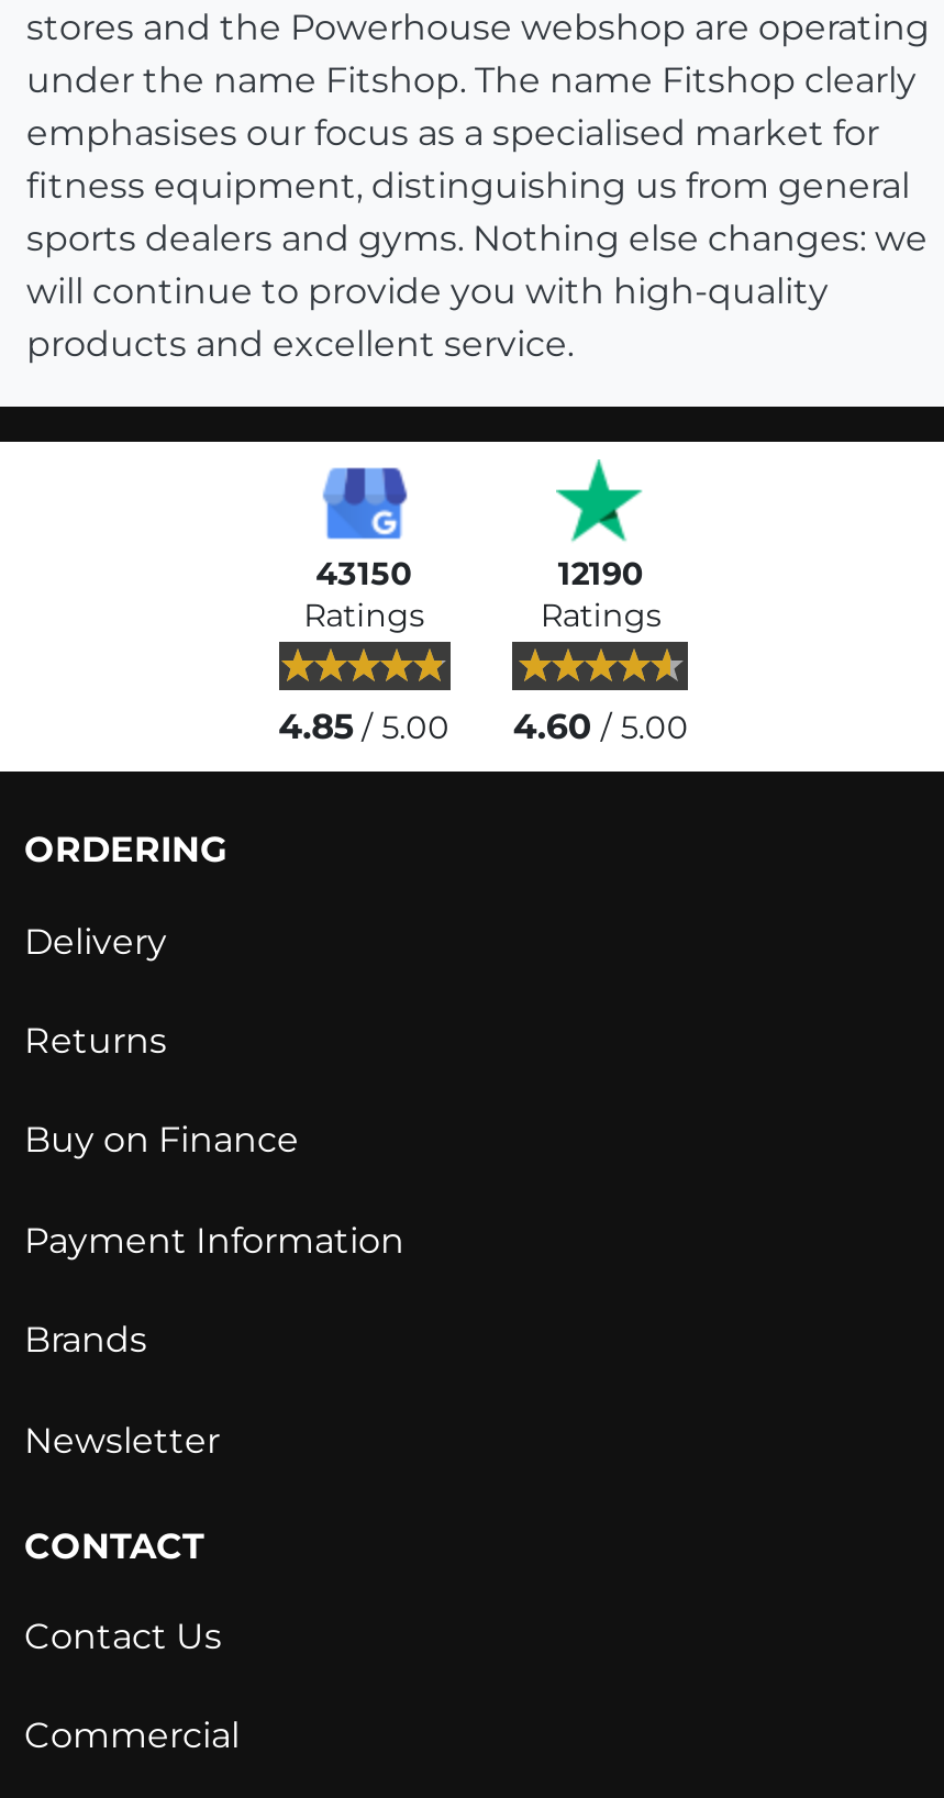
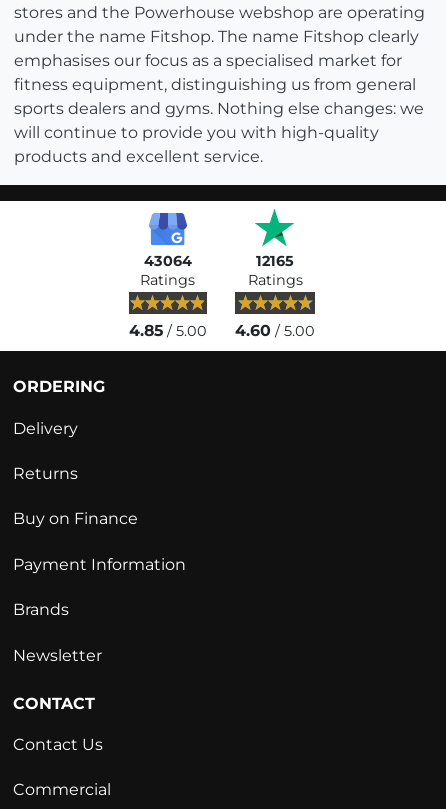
[316,553,412,593] 43150 -> [144,252,192,270] 43064
[558,553,644,593] 12190 -> [256,252,294,270] 12165

